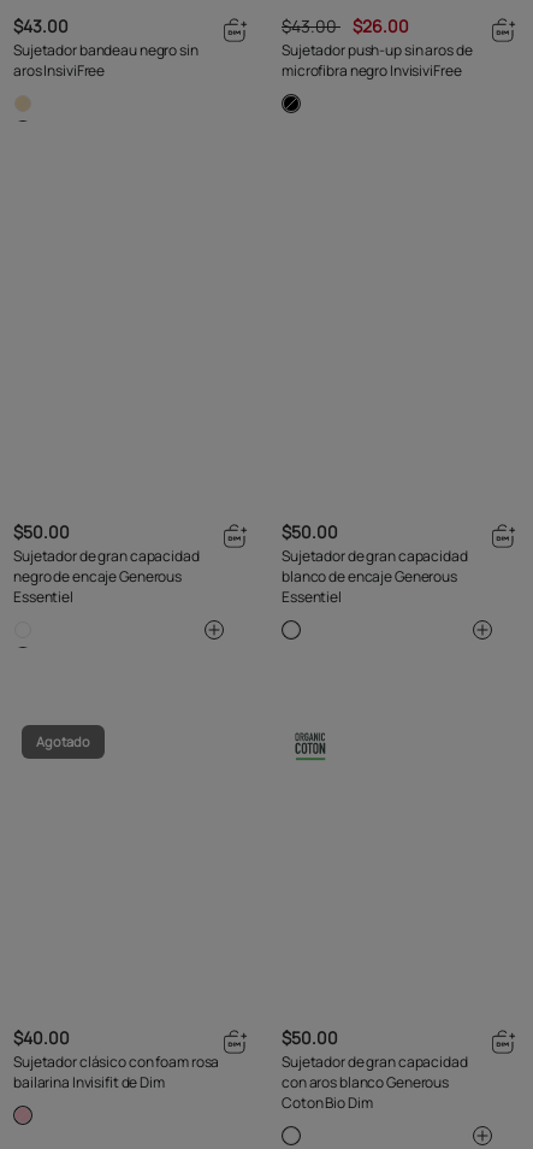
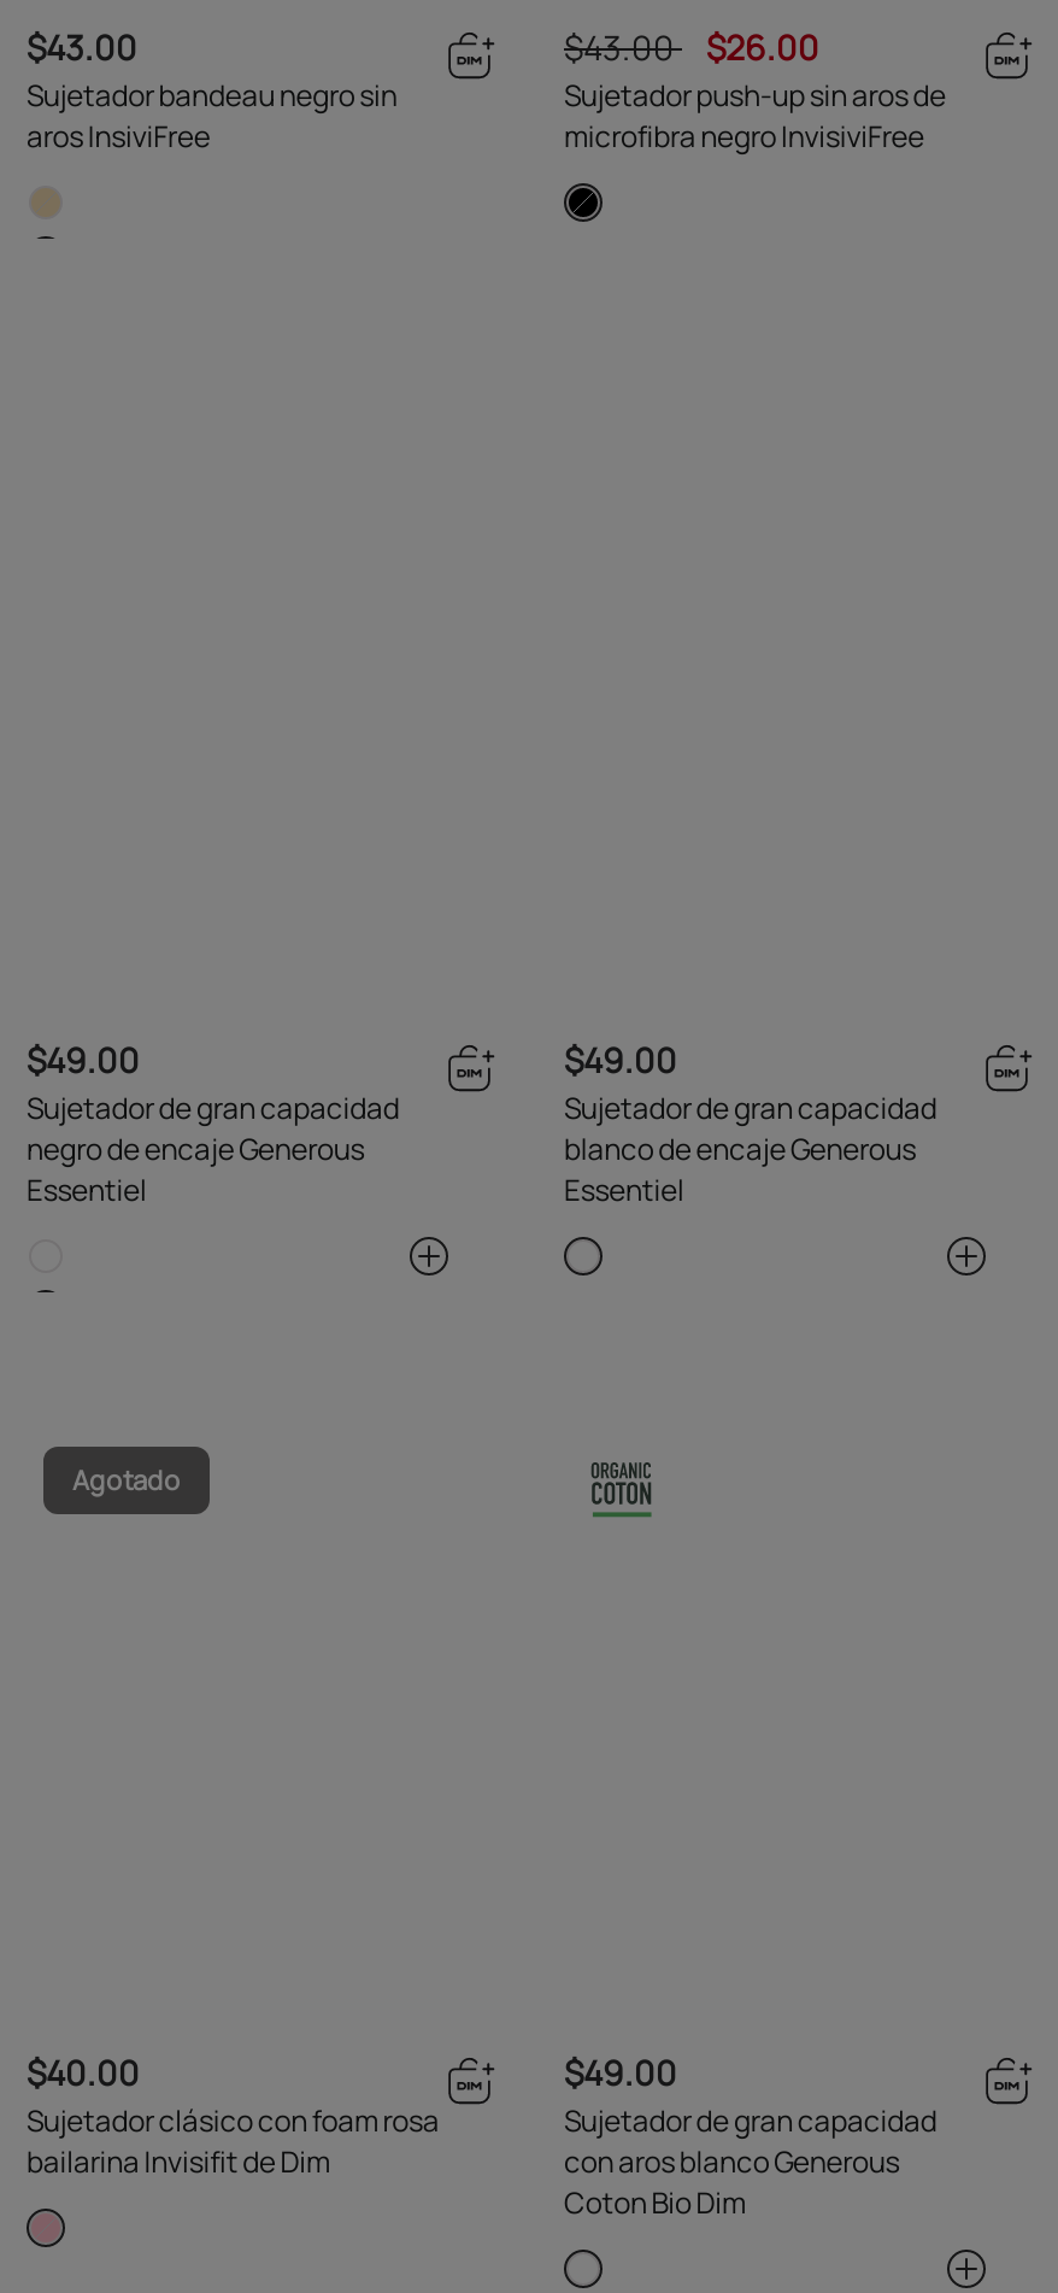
[13,520,70,543] $50.00 -> [27,1036,140,1081] $49.00
[282,520,338,543] $50.00 -> [564,1036,677,1081] $49.00
[282,1026,338,1048] $50.00 -> [564,2048,677,2094] $49.00

